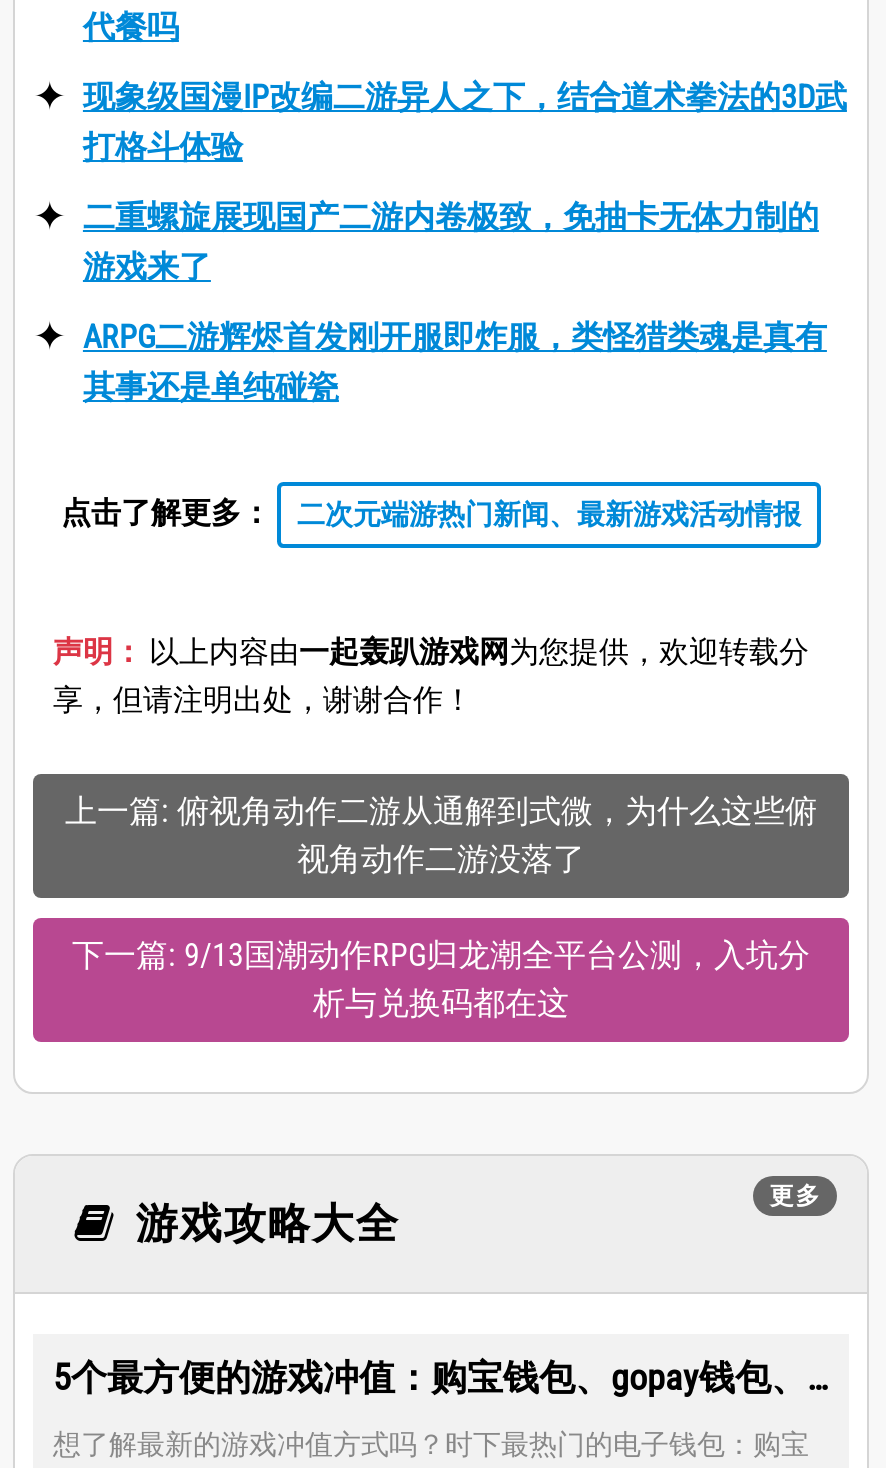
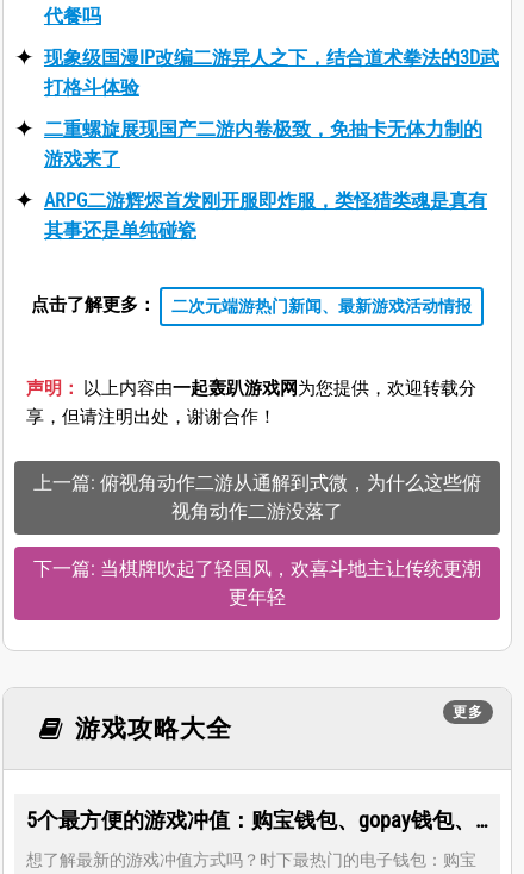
[72,936,810,1022] 下一篇: 9/13国潮动作RPG归龙潮全平台公测，入坑分 | 析与兑换码都在这 -> [33,557,481,608] 下一篇: 当棋牌吹起了轻国风，欢喜斗地主让传统更潮 | 更年轻

